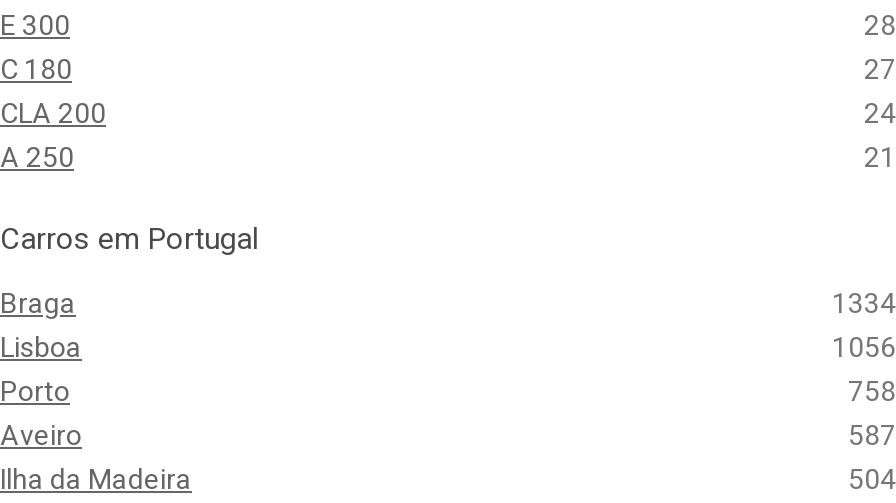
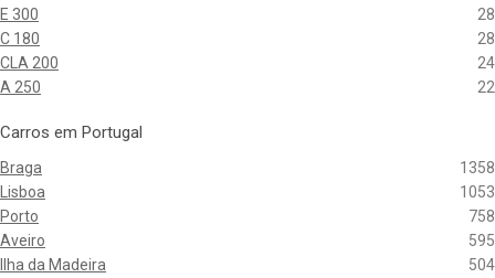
[864,53,896,85] 27 -> [477,30,495,47] 28
[864,141,896,173] 21 -> [477,78,495,96] 22
[832,287,896,319] 1334 -> [460,159,495,177] 1358
[832,331,896,363] 1056 -> [460,183,495,201] 1053
[848,419,896,451] 587 -> [468,232,495,249] 595

